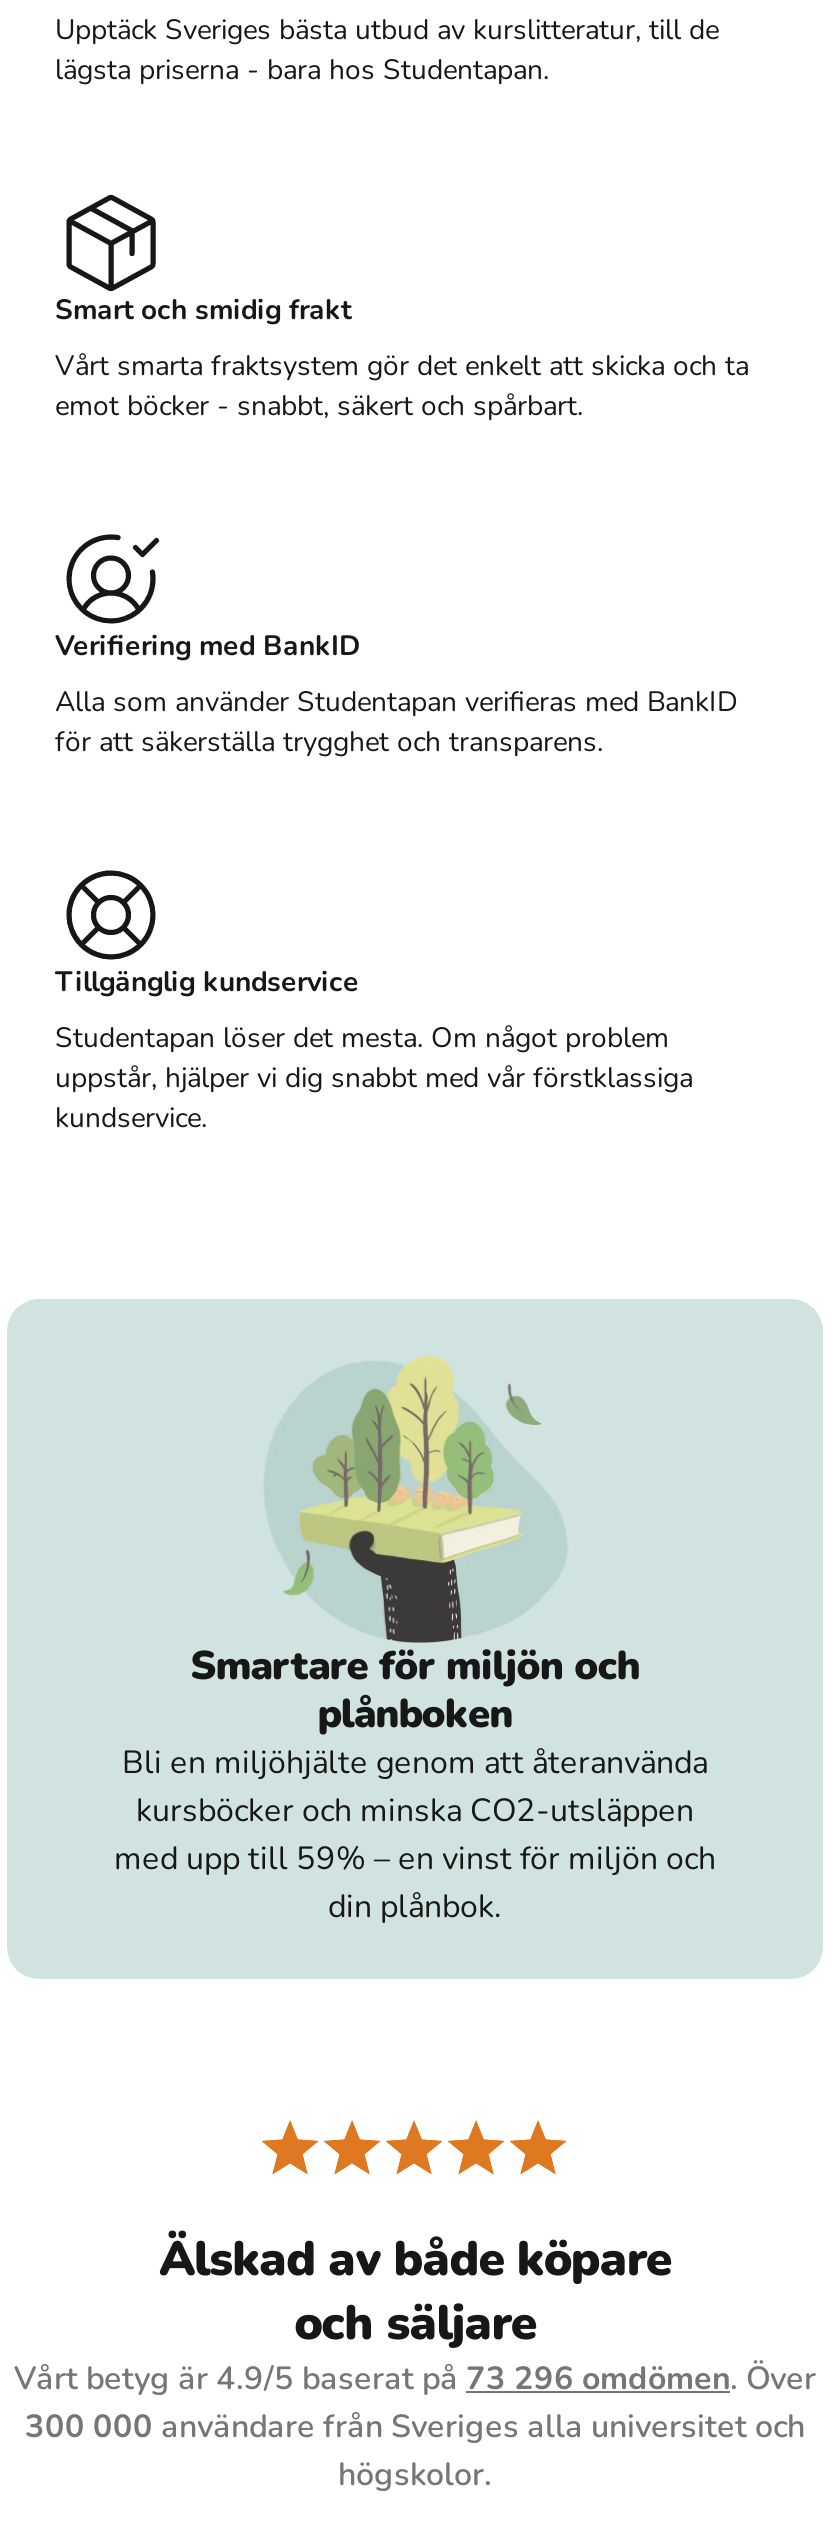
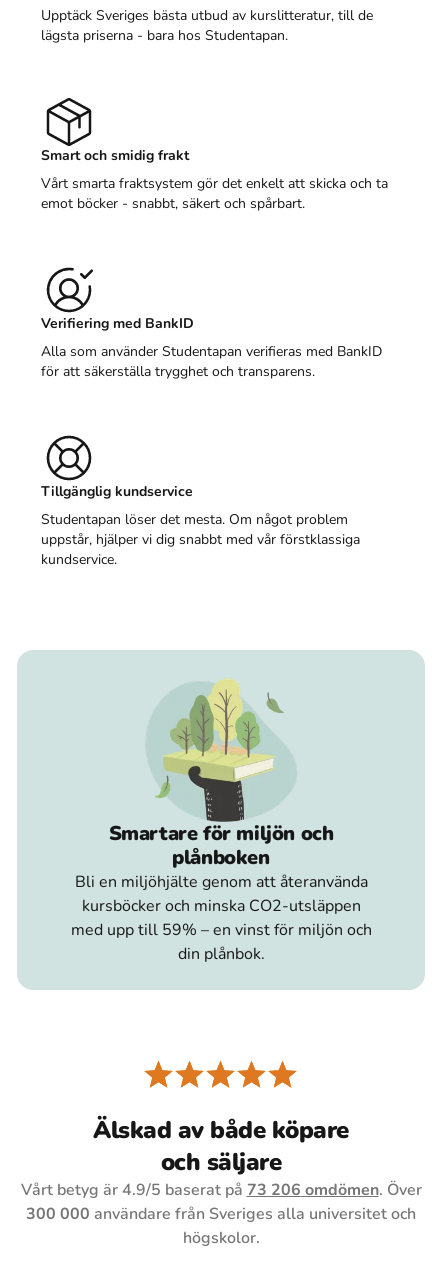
[14,2358,816,2402] Vårt betyg är 4.9/5 baserat på 73 296 omdömen. Över -> [20,1179,421,1201] Vårt betyg är 4.9/5 baserat på 73 206 omdömen. Över

